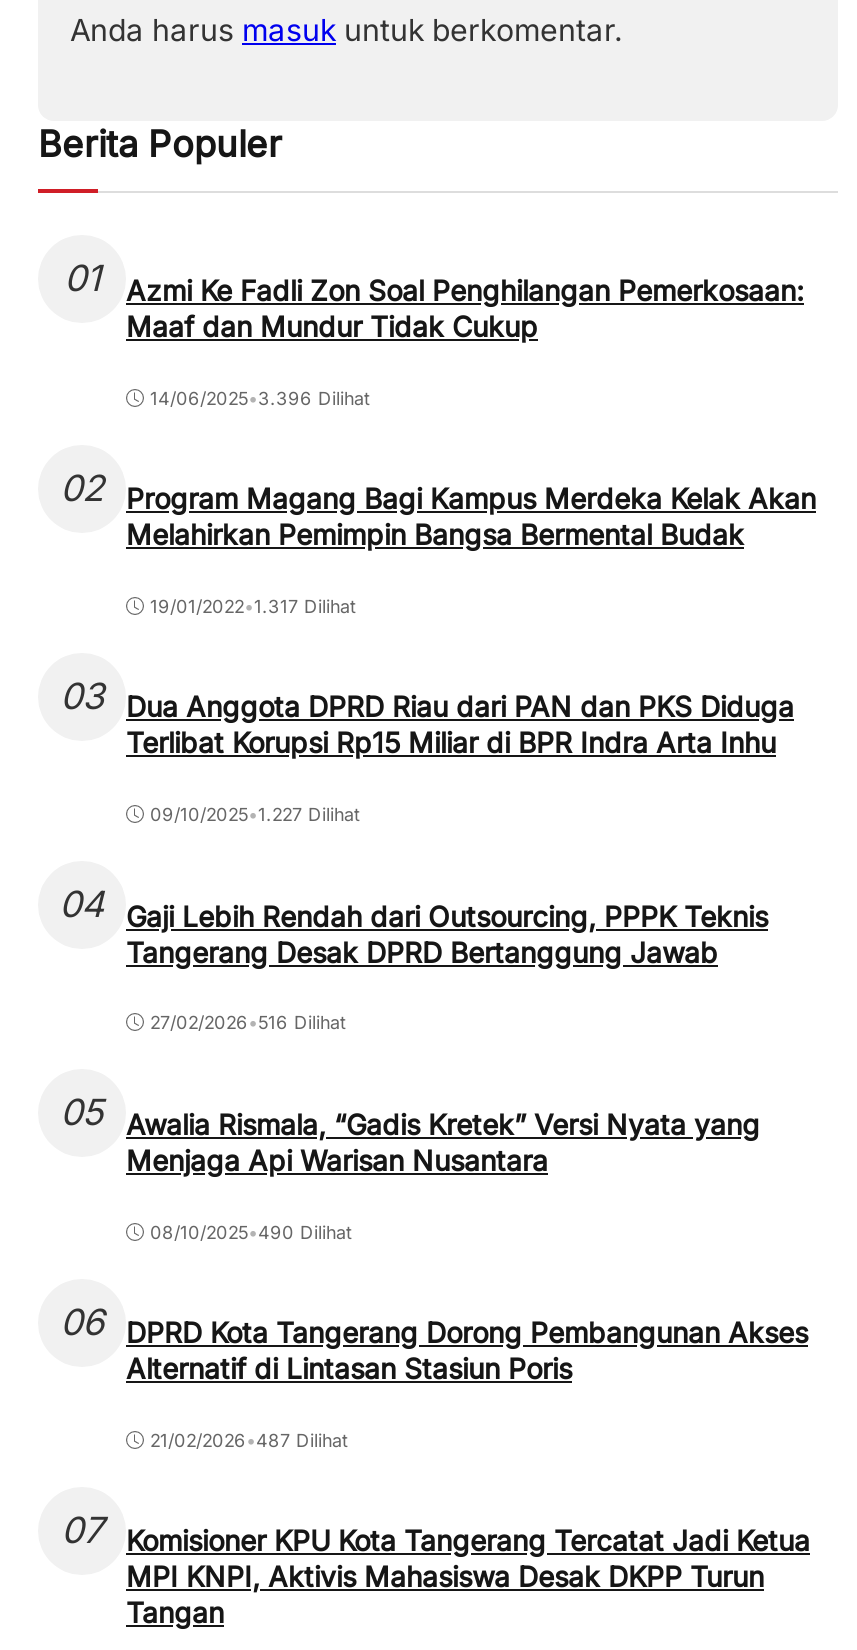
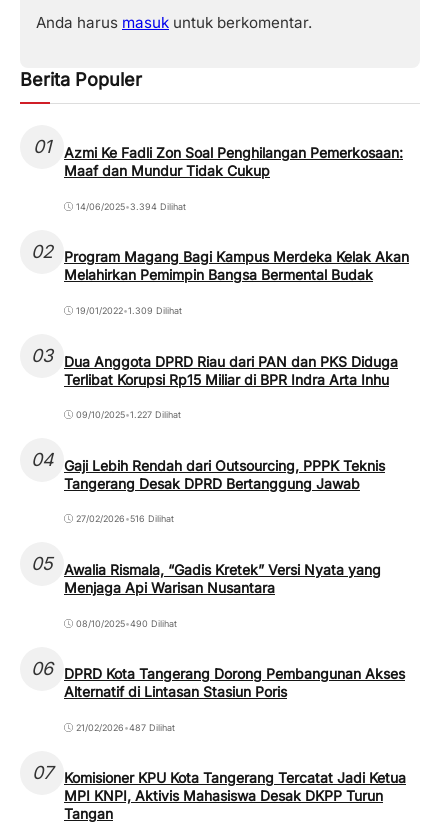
[150,386,370,408] 14/06/2025•3.396 Dilihat -> [76,201,186,212] 14/06/2025•3.394 Dilihat
[150,595,356,617] 19/01/2022•1.317 Dilihat -> [76,305,182,316] 19/01/2022•1.309 Dilihat

